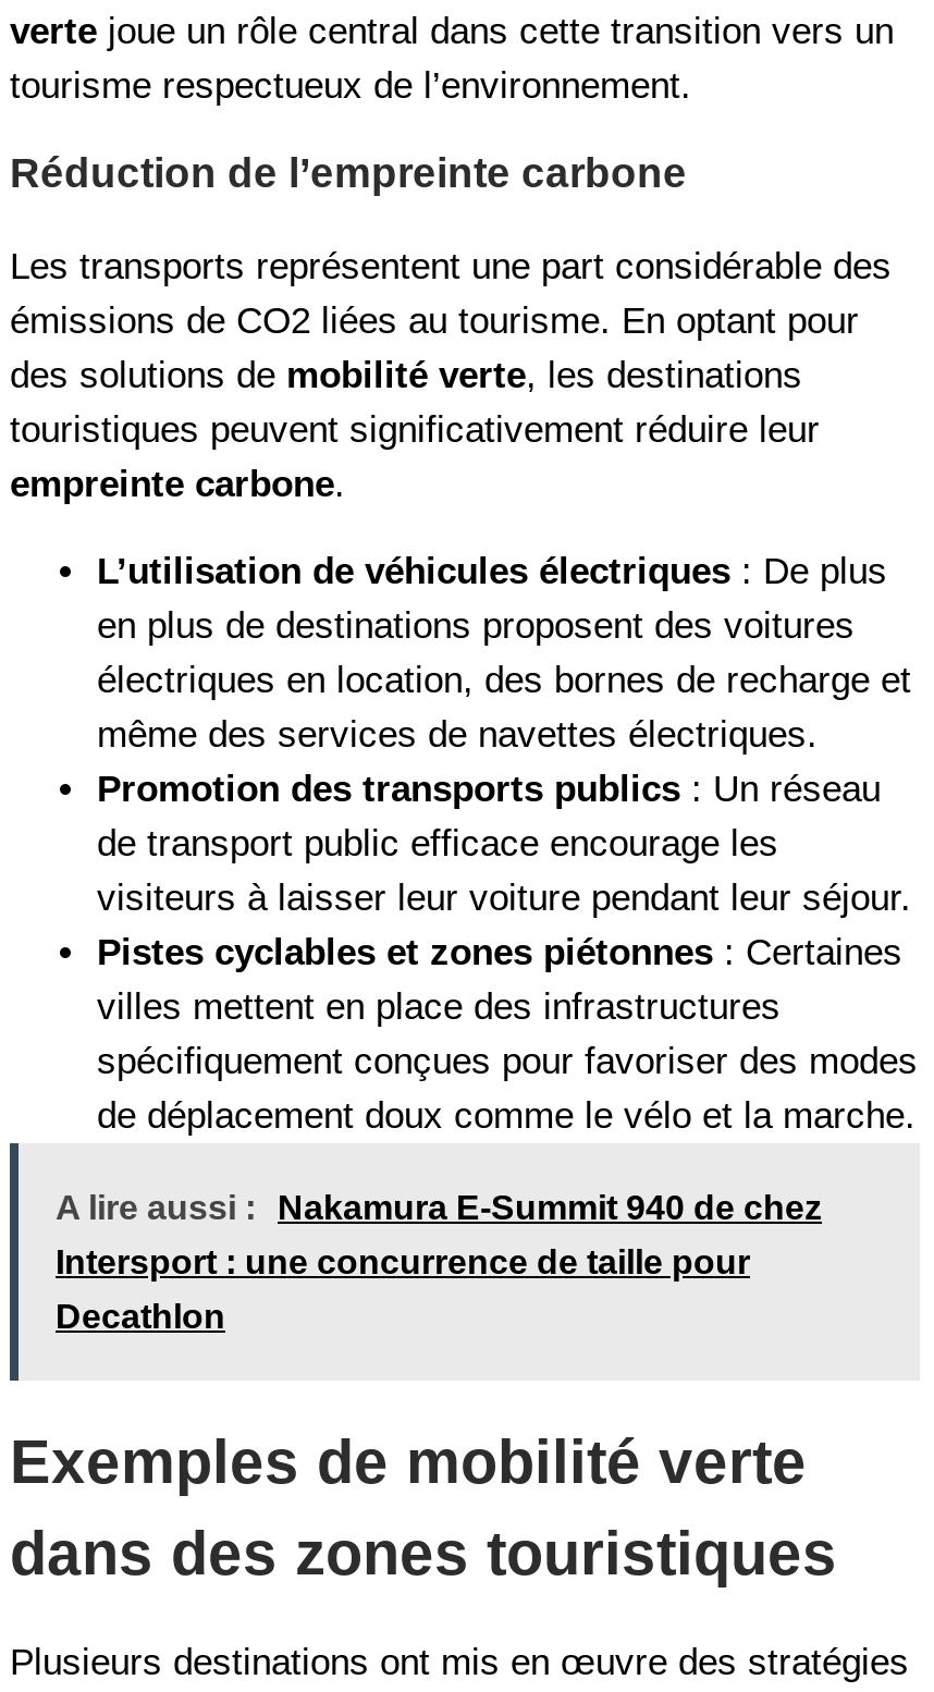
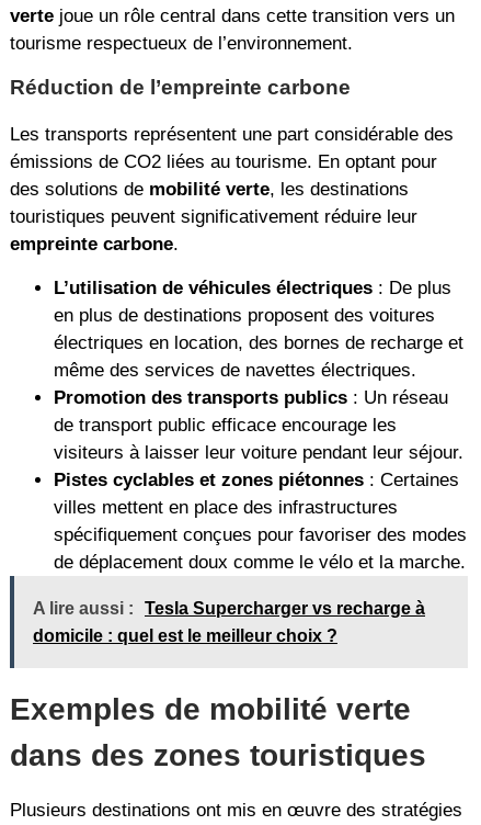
[56,1188,822,1334] A lire aussi : Nakamura E-Summit 940 de chez | Intersport : une concurrence de taille pour | Decathlon -> [33,599,425,645] A lire aussi : Tesla Supercharger vs recharge à | domicile : quel est le meilleur choix ?

